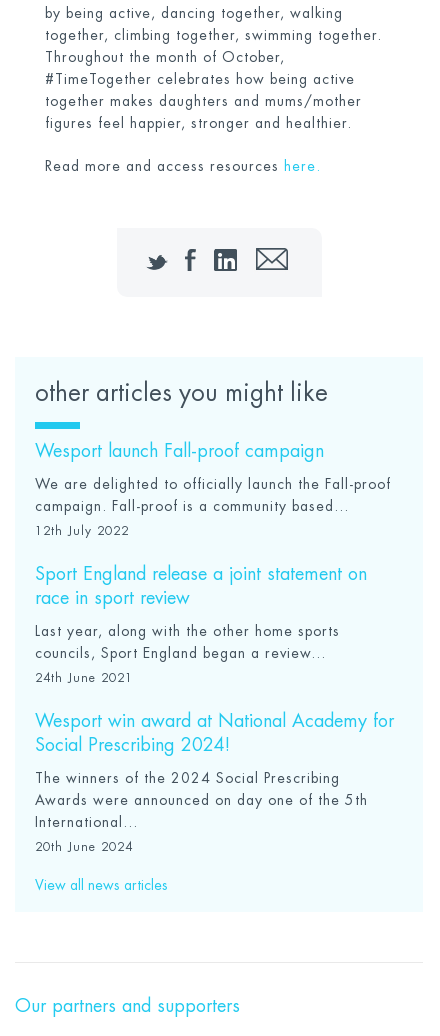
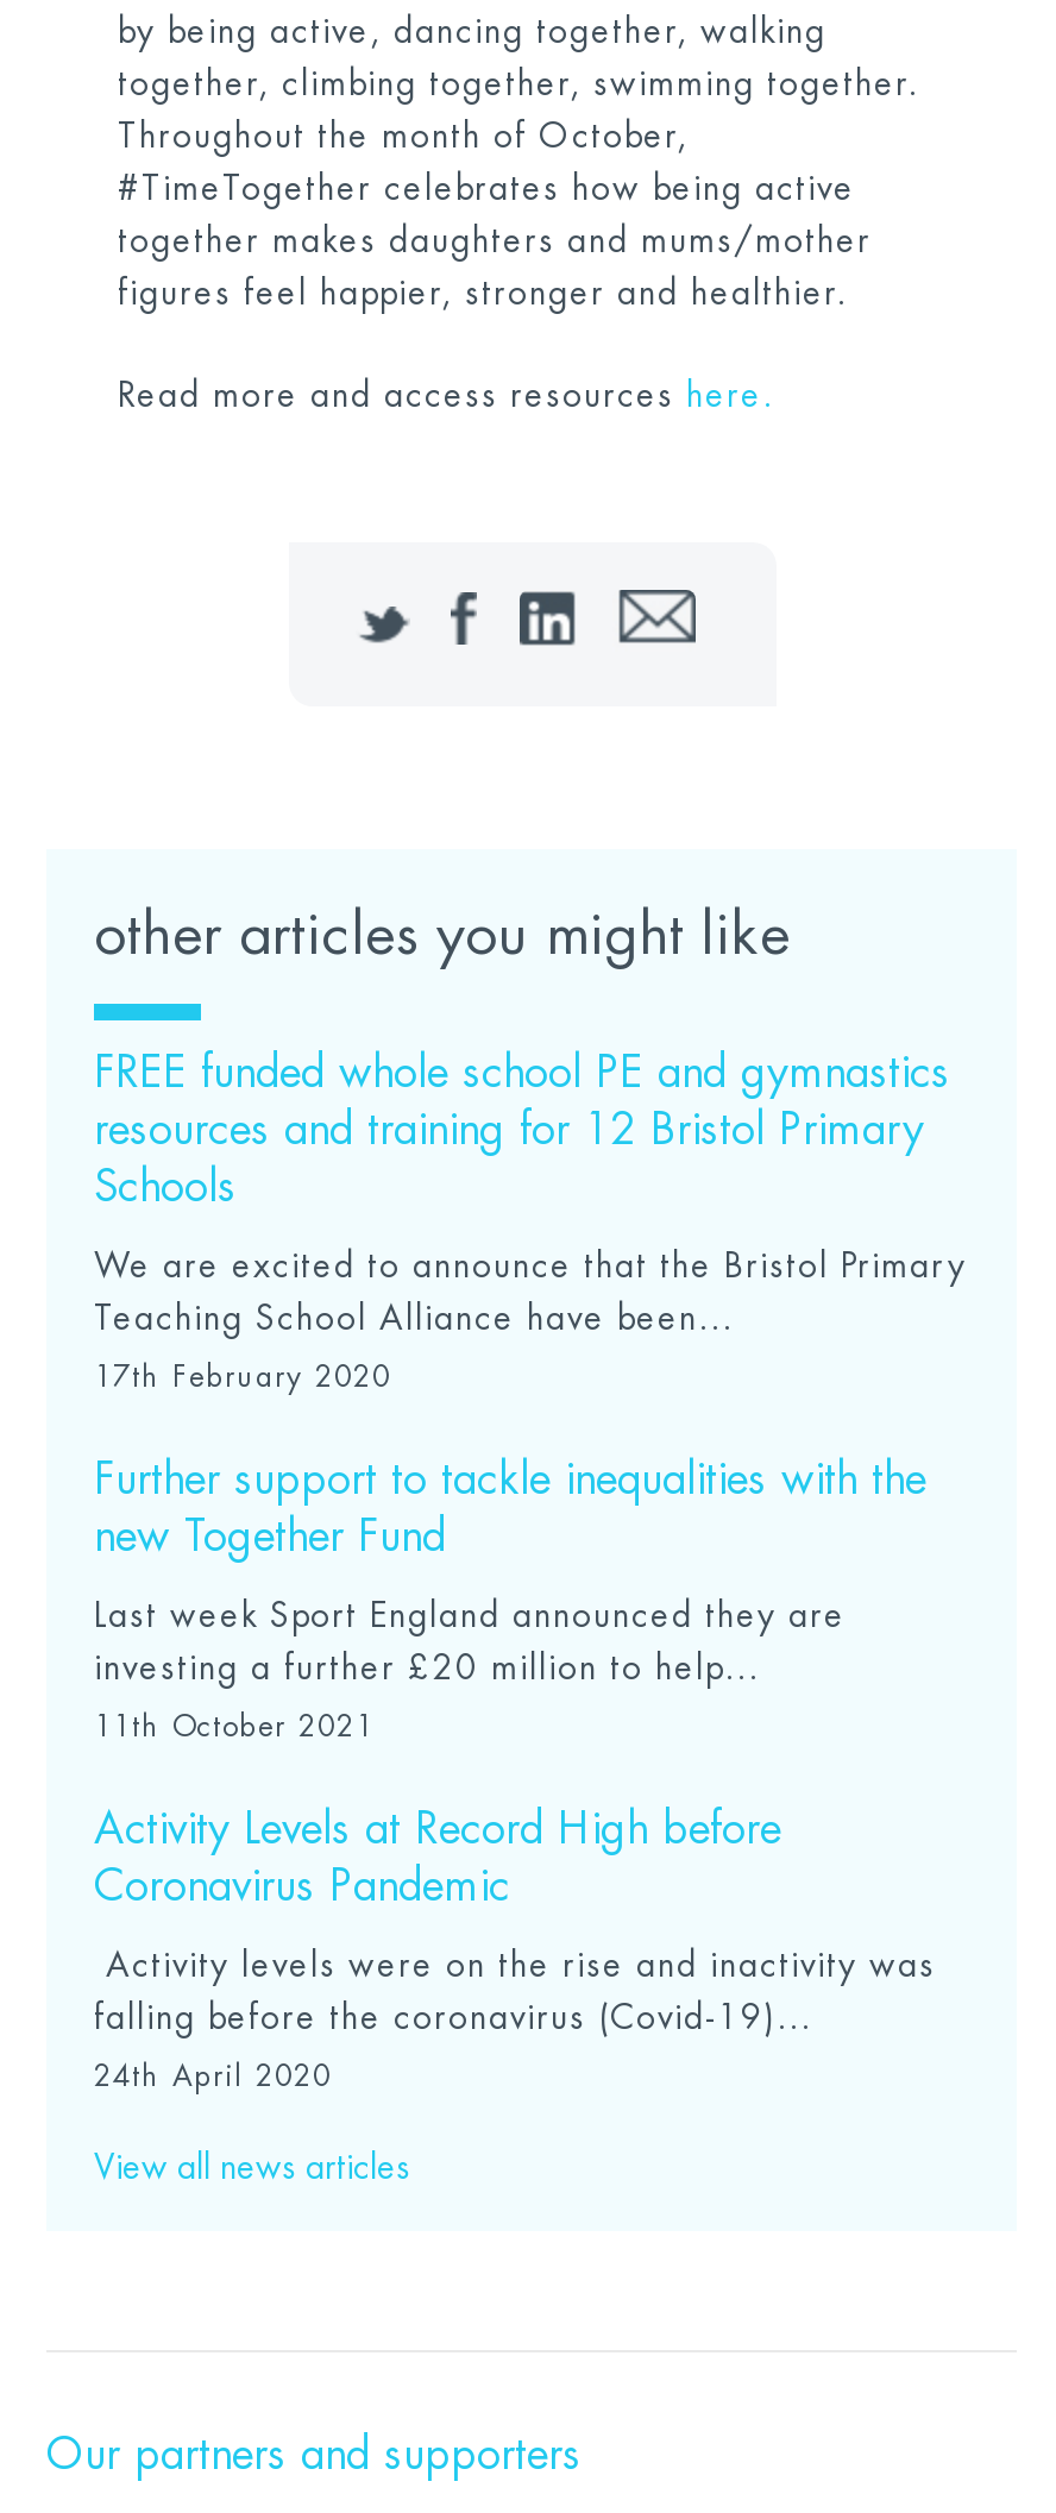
[35,442,394,853] Wesport launch Fall-proof campaign | We are delighted to officially launch the Fall-proof | campaign. Fall-proof is a community based... | 12th July 2022 | Sport England release a joint statement on | race in sport review | Last year, along with the other home sports | councils, Sport England began a review... | 24th June 2021 | Wesport win award at National Academy for | Social Prescribing 2024! | The winners of the 2024 Social Prescribing | Awards were announced on day one of the 5th | International... | 20th June 2024 -> [94,1051,967,2091] FREE funded whole school PE and gymnastics | resources and training for 12 Bristol Primary | Schools | We are excited to announce that the Bristol Primary | Teaching School Alliance have been... | 17th February 2020 | Further support to tackle inequalities with the | new Together Fund | Last week Sport England announced they are | investing a further £20 million to help... | 11th October 2021 | Activity Levels at Record High before | Coronavirus Pandemic | Activity levels were on the rise and inactivity was | falling before the coronavirus (Covid-19)... | 24th April 2020

